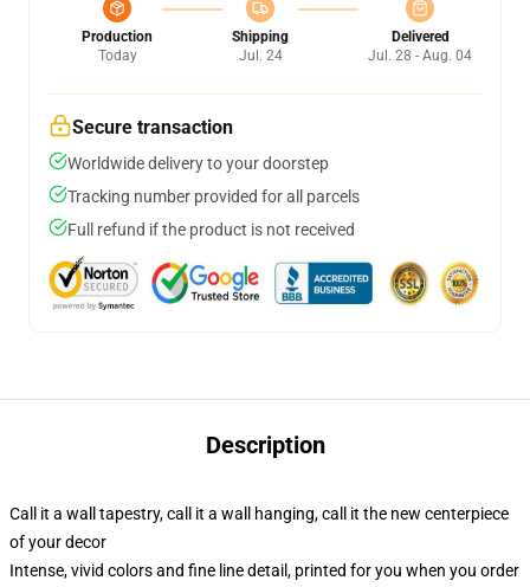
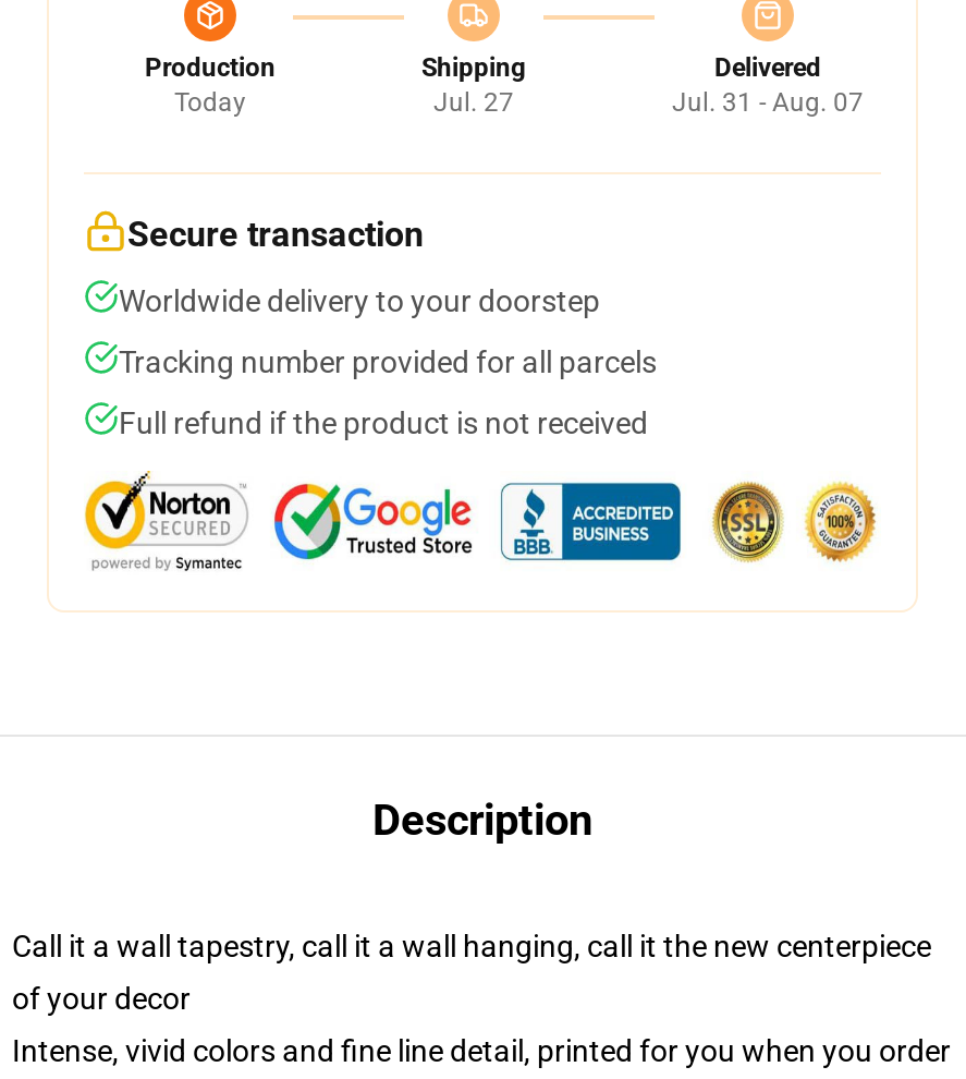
[238,47,282,64] Jul. 24 -> [433,87,514,118] Jul. 27
[368,47,472,64] Jul. 28 - Aug. 04 -> [672,87,864,118] Jul. 31 - Aug. 07

